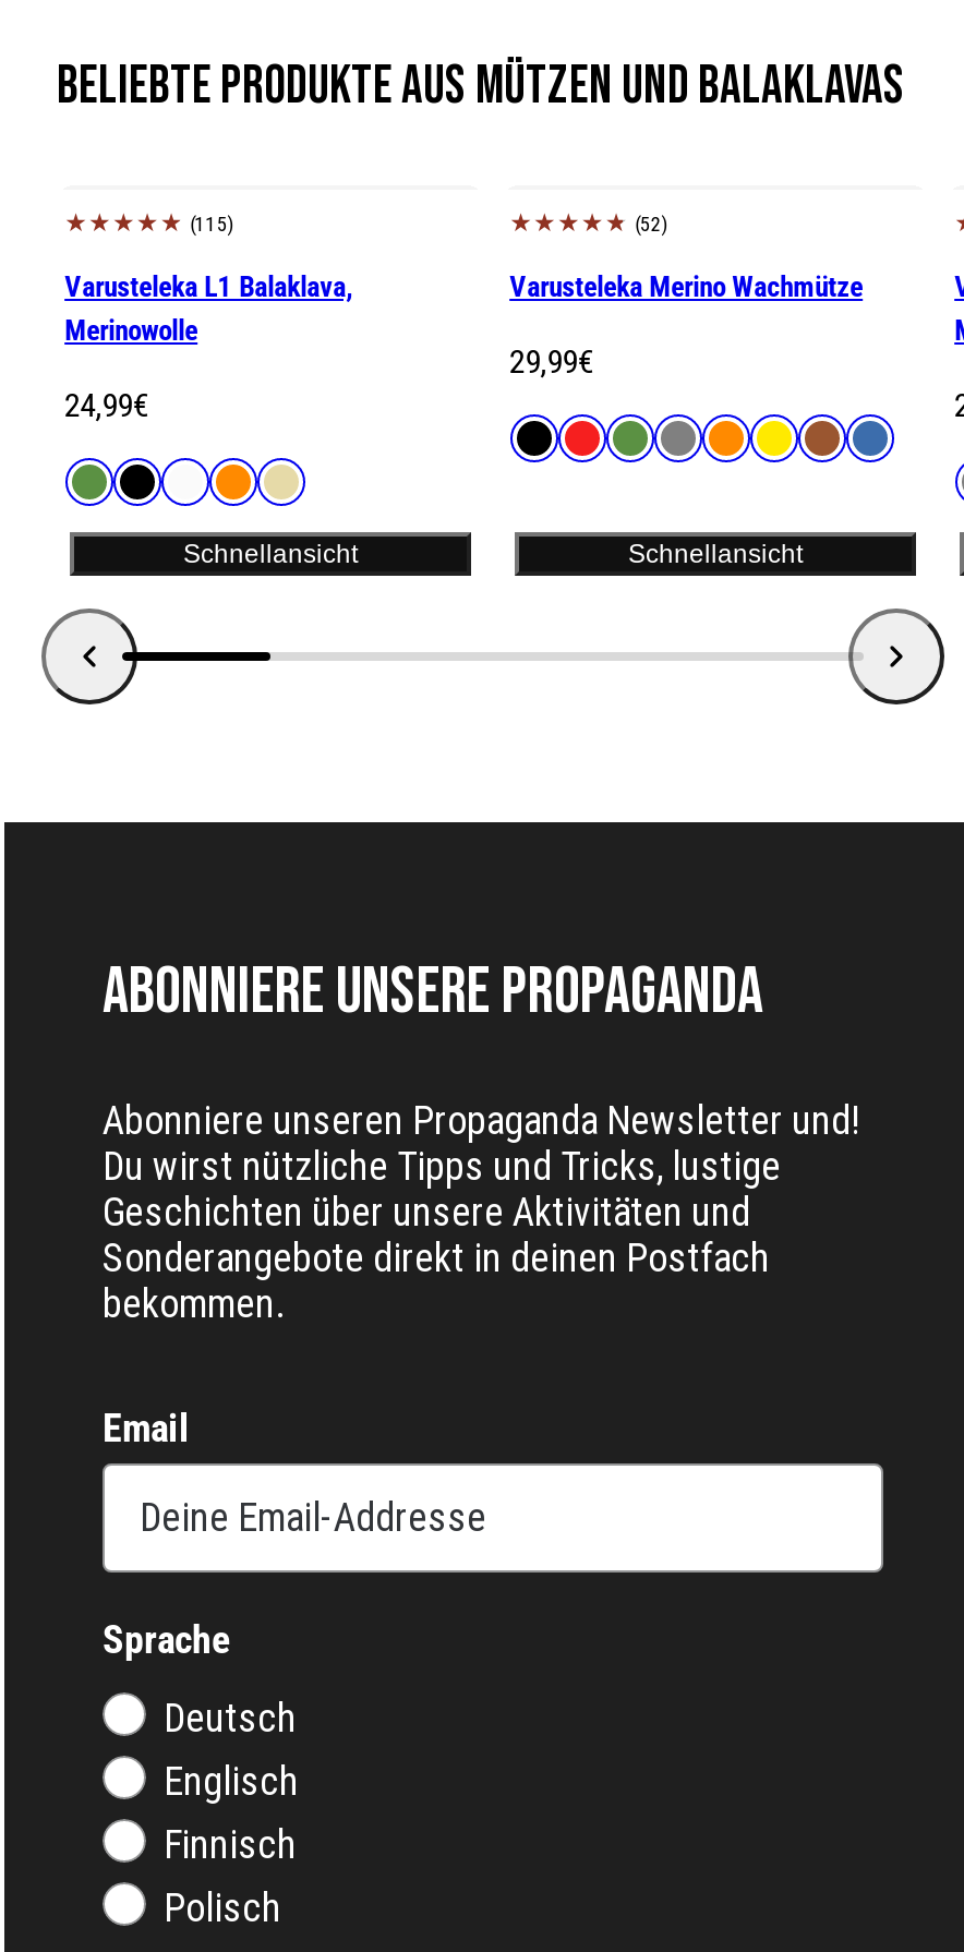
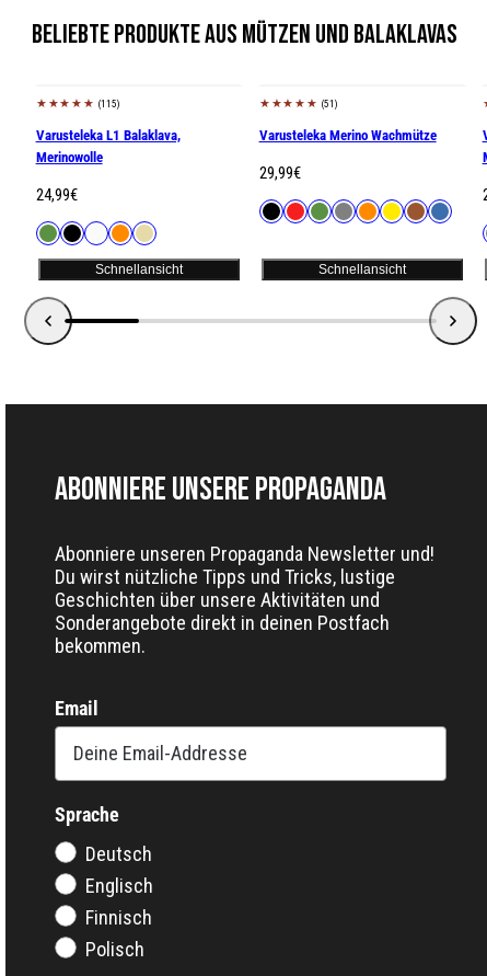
[635,212,668,236] (52) -> [322,97,338,110] (51)

